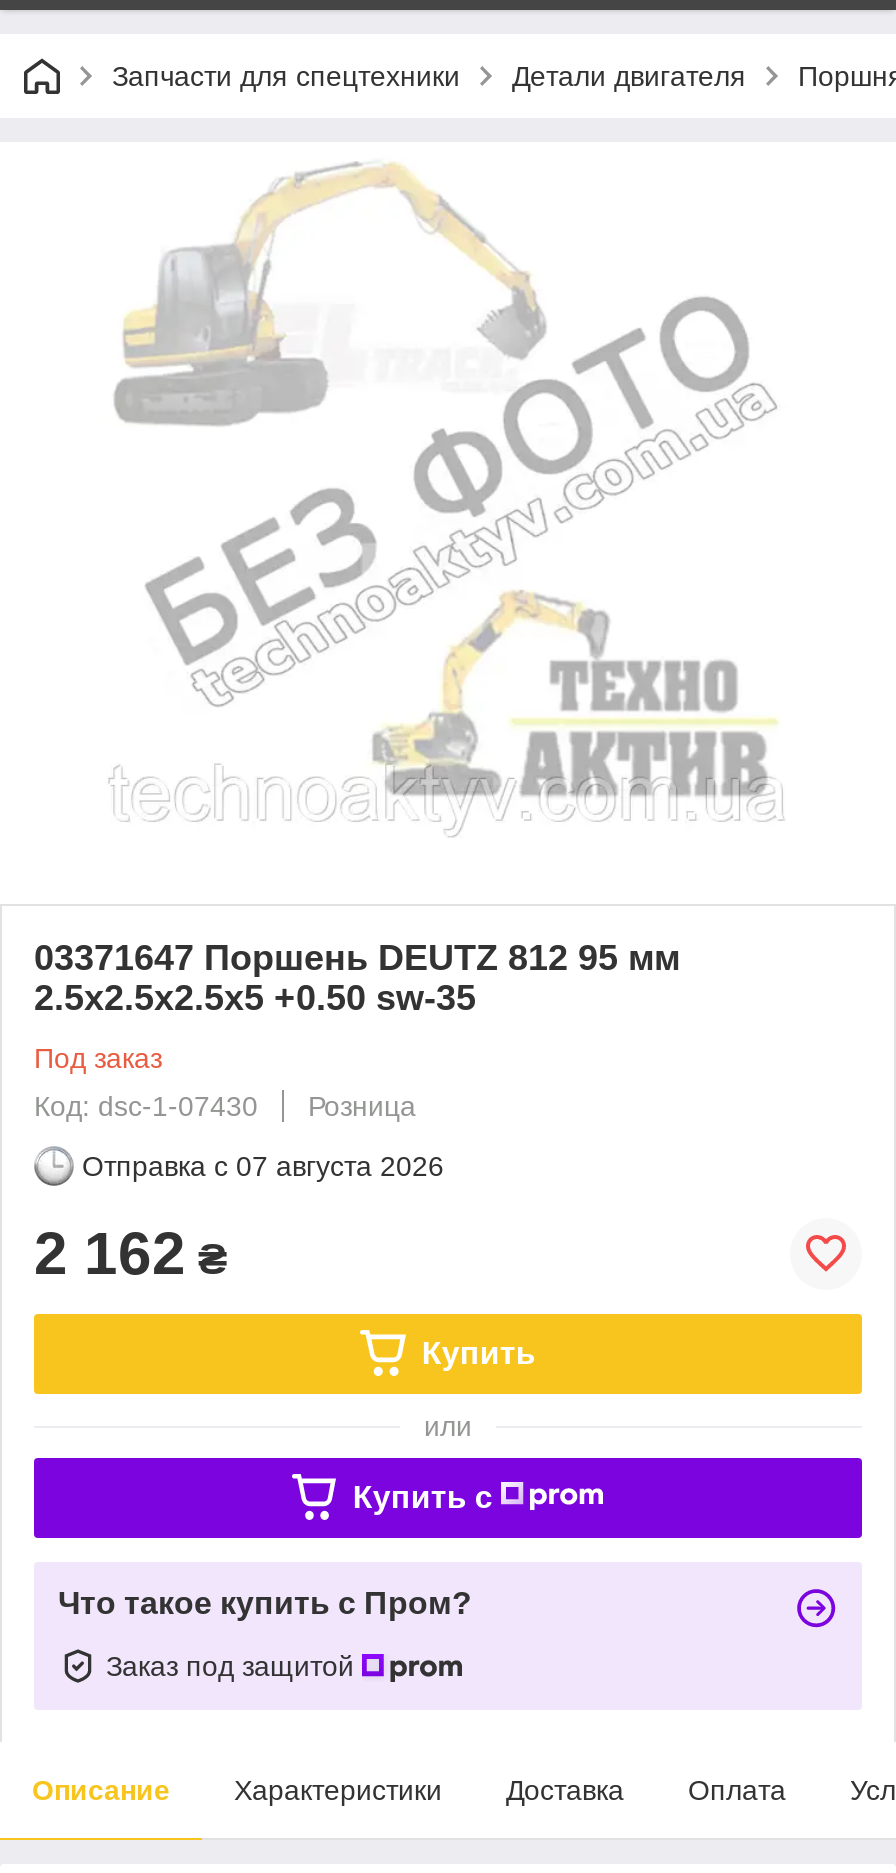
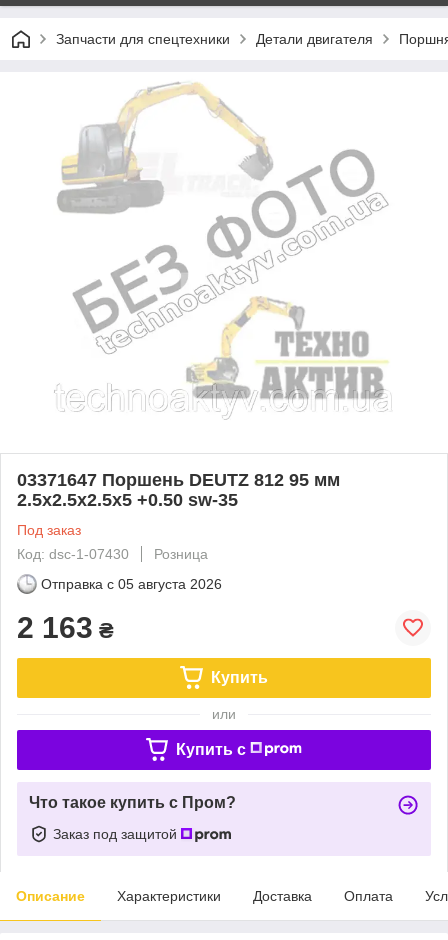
[82,1150,444,1182] Отправка с 07 августа 2026 -> [41,576,222,592] Отправка с 05 августа 2026
[34,1220,228,1286] 2 162 ₴ -> [17,611,114,644] 2 163 ₴

